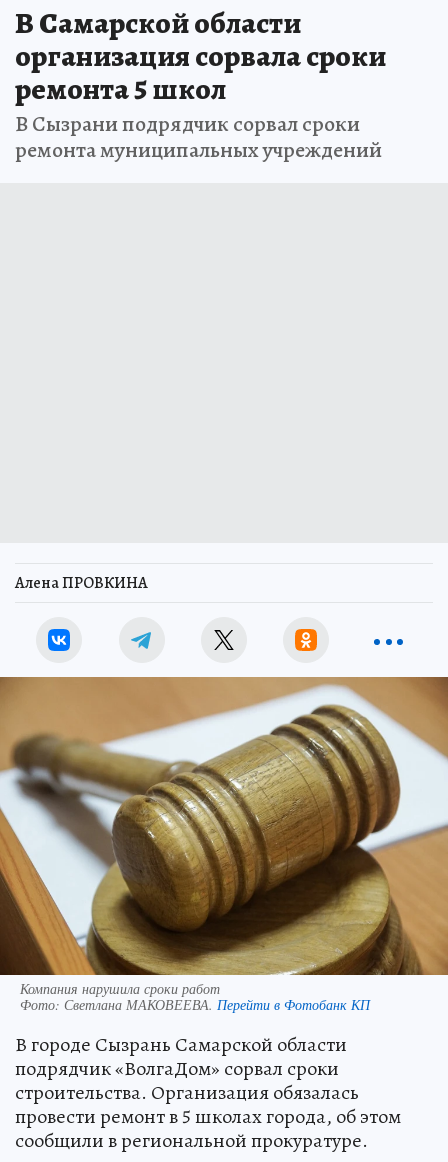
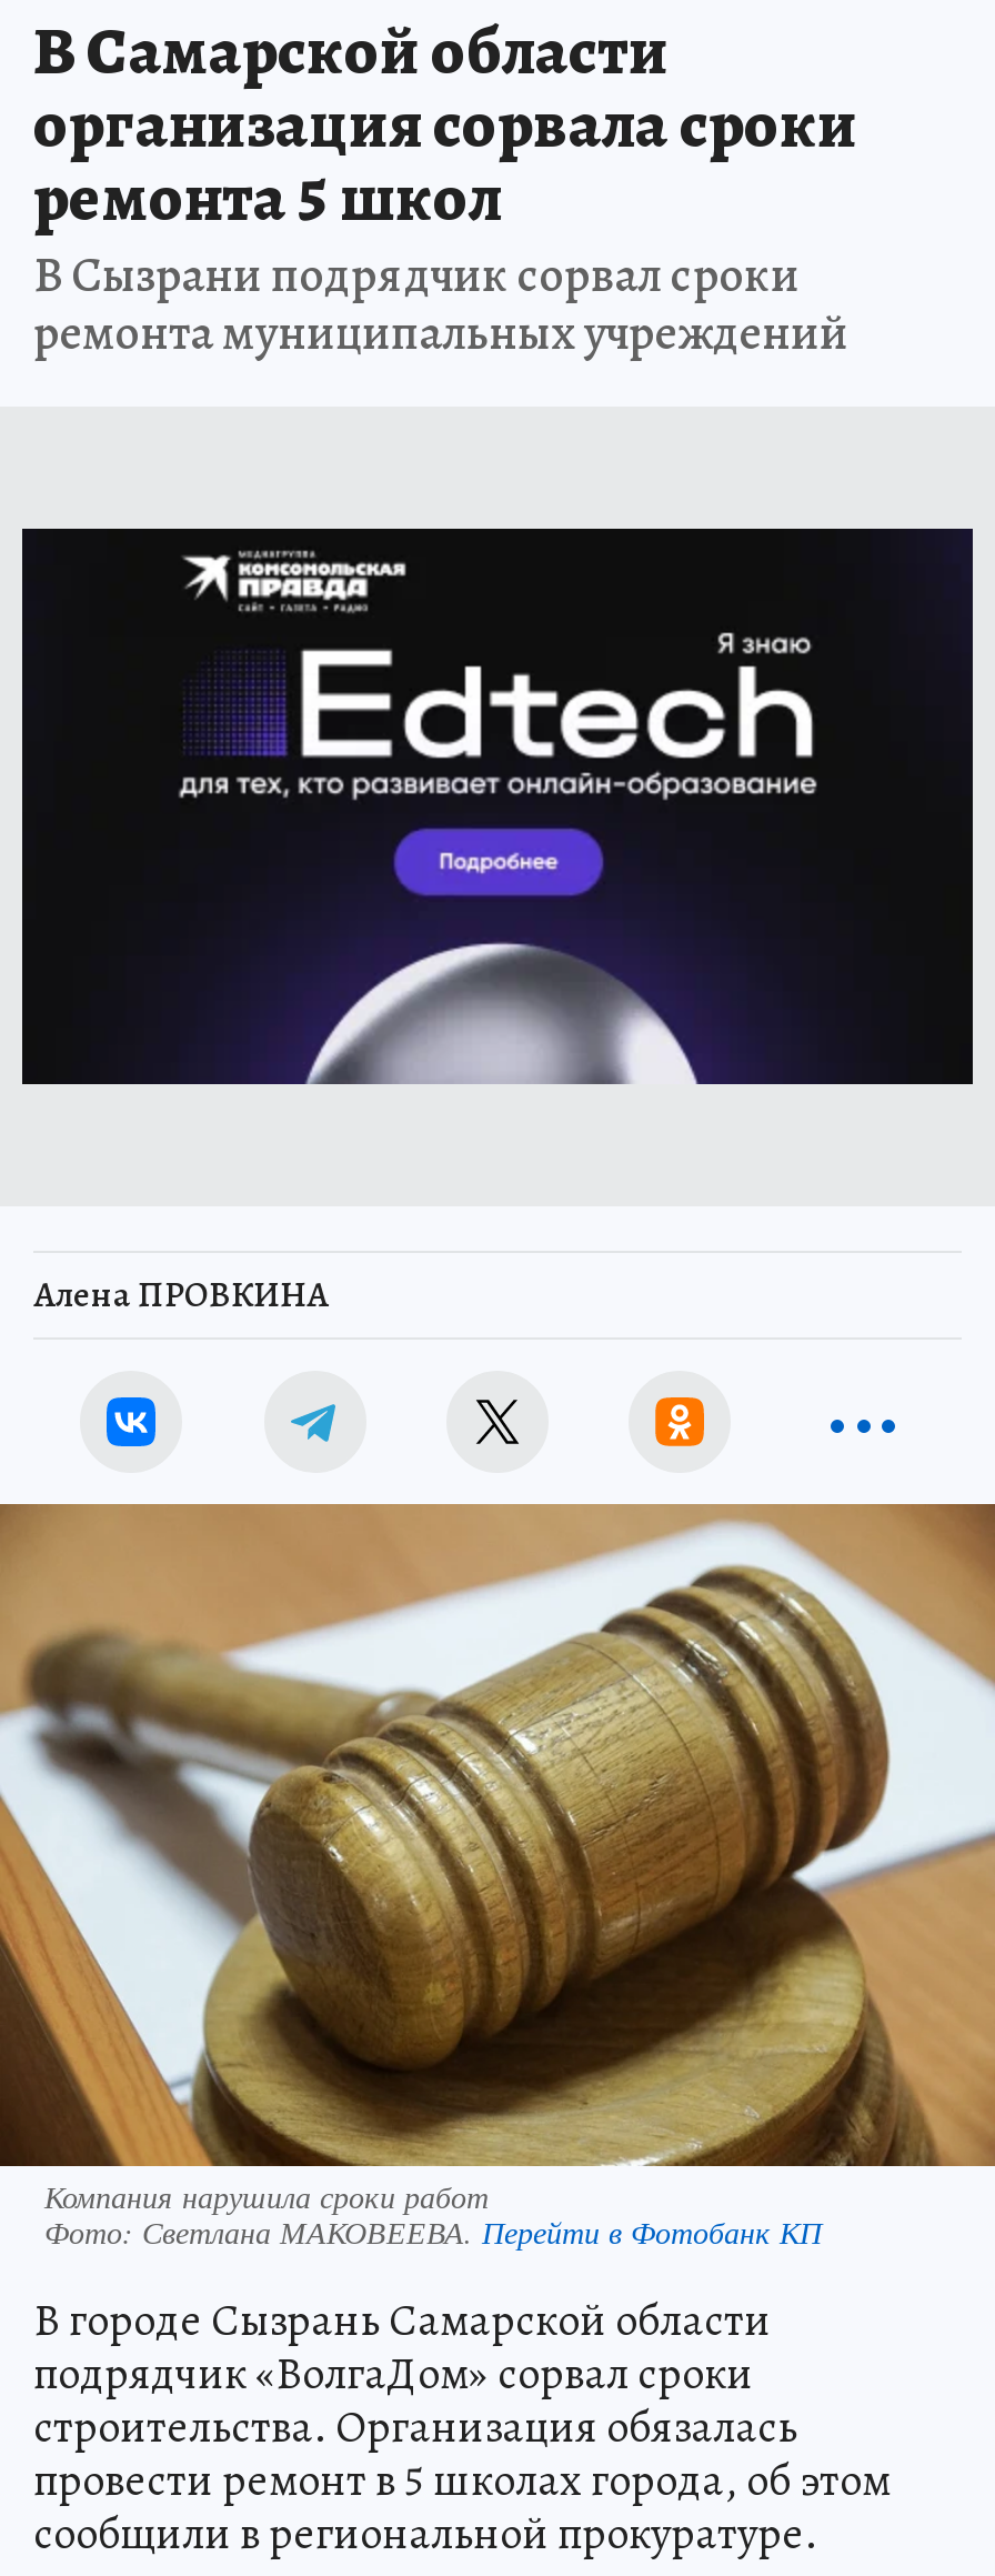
none -> [20,527,975,1086] [image]

